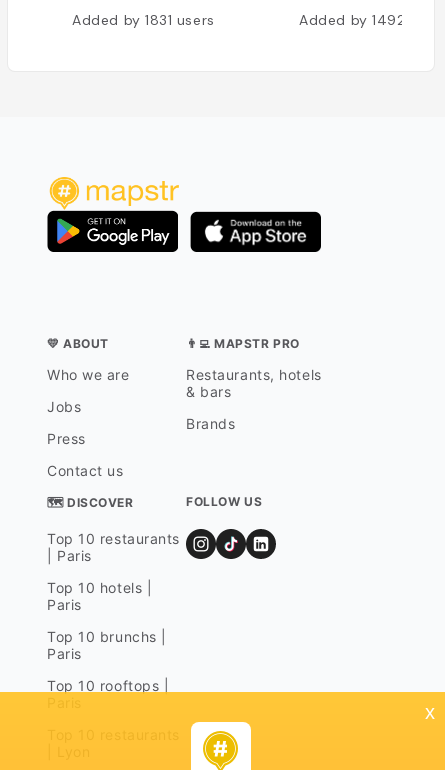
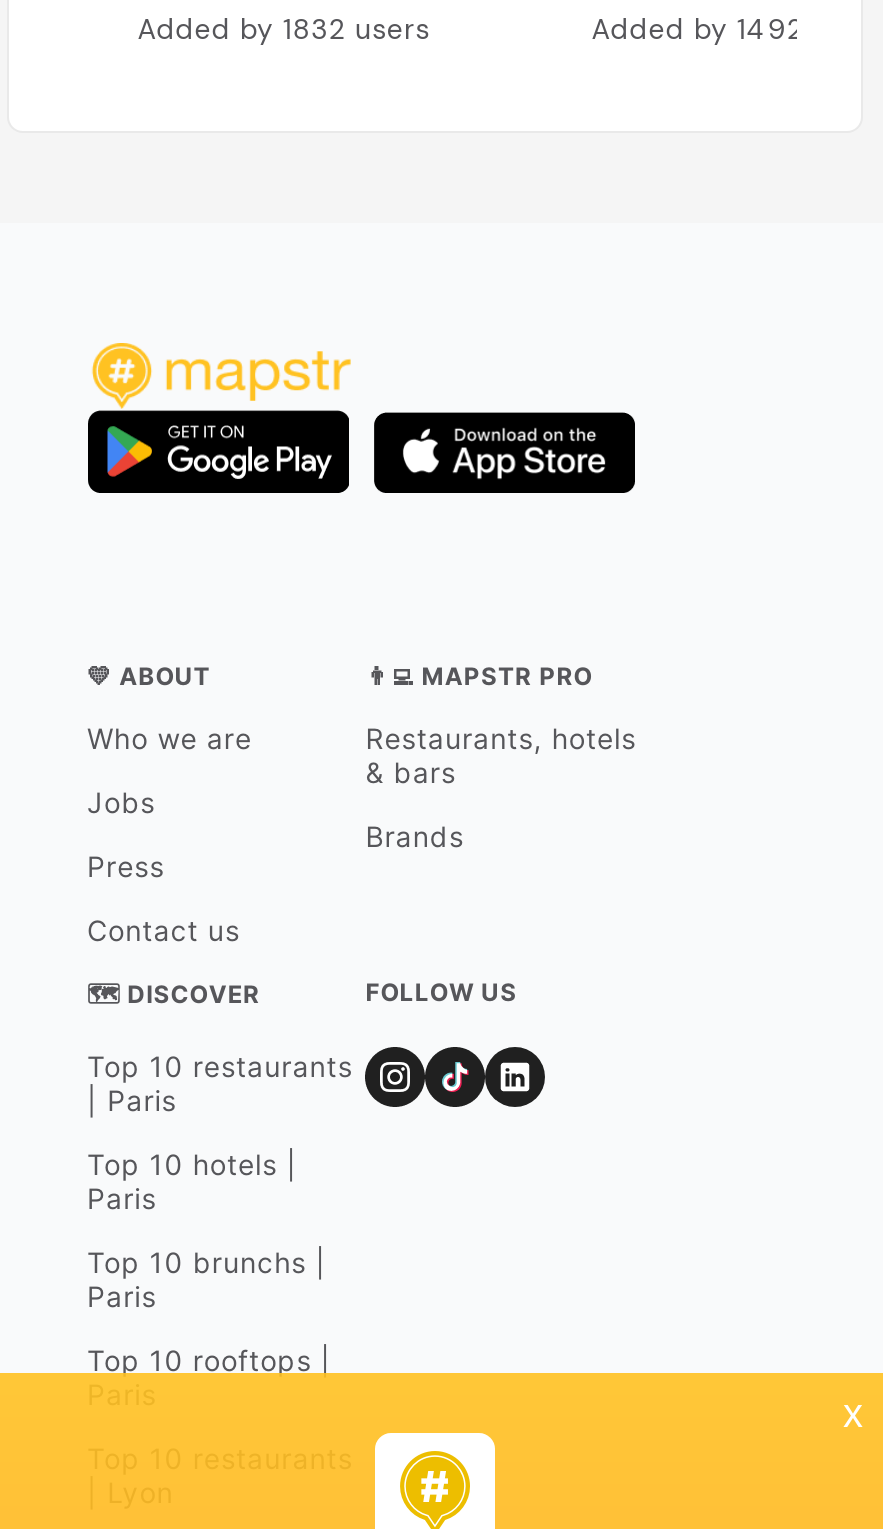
[72,10,215,28] Added by 1831 users -> [137,10,430,46] Added by 1832 users

